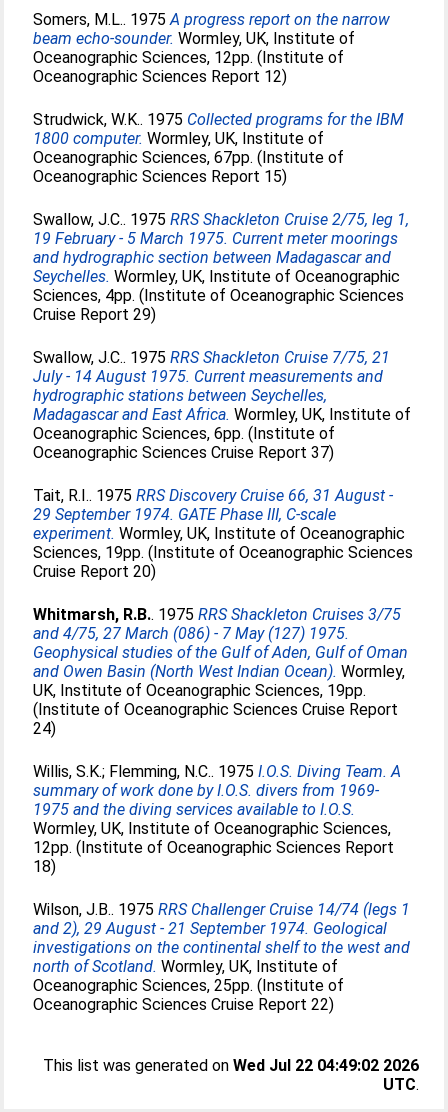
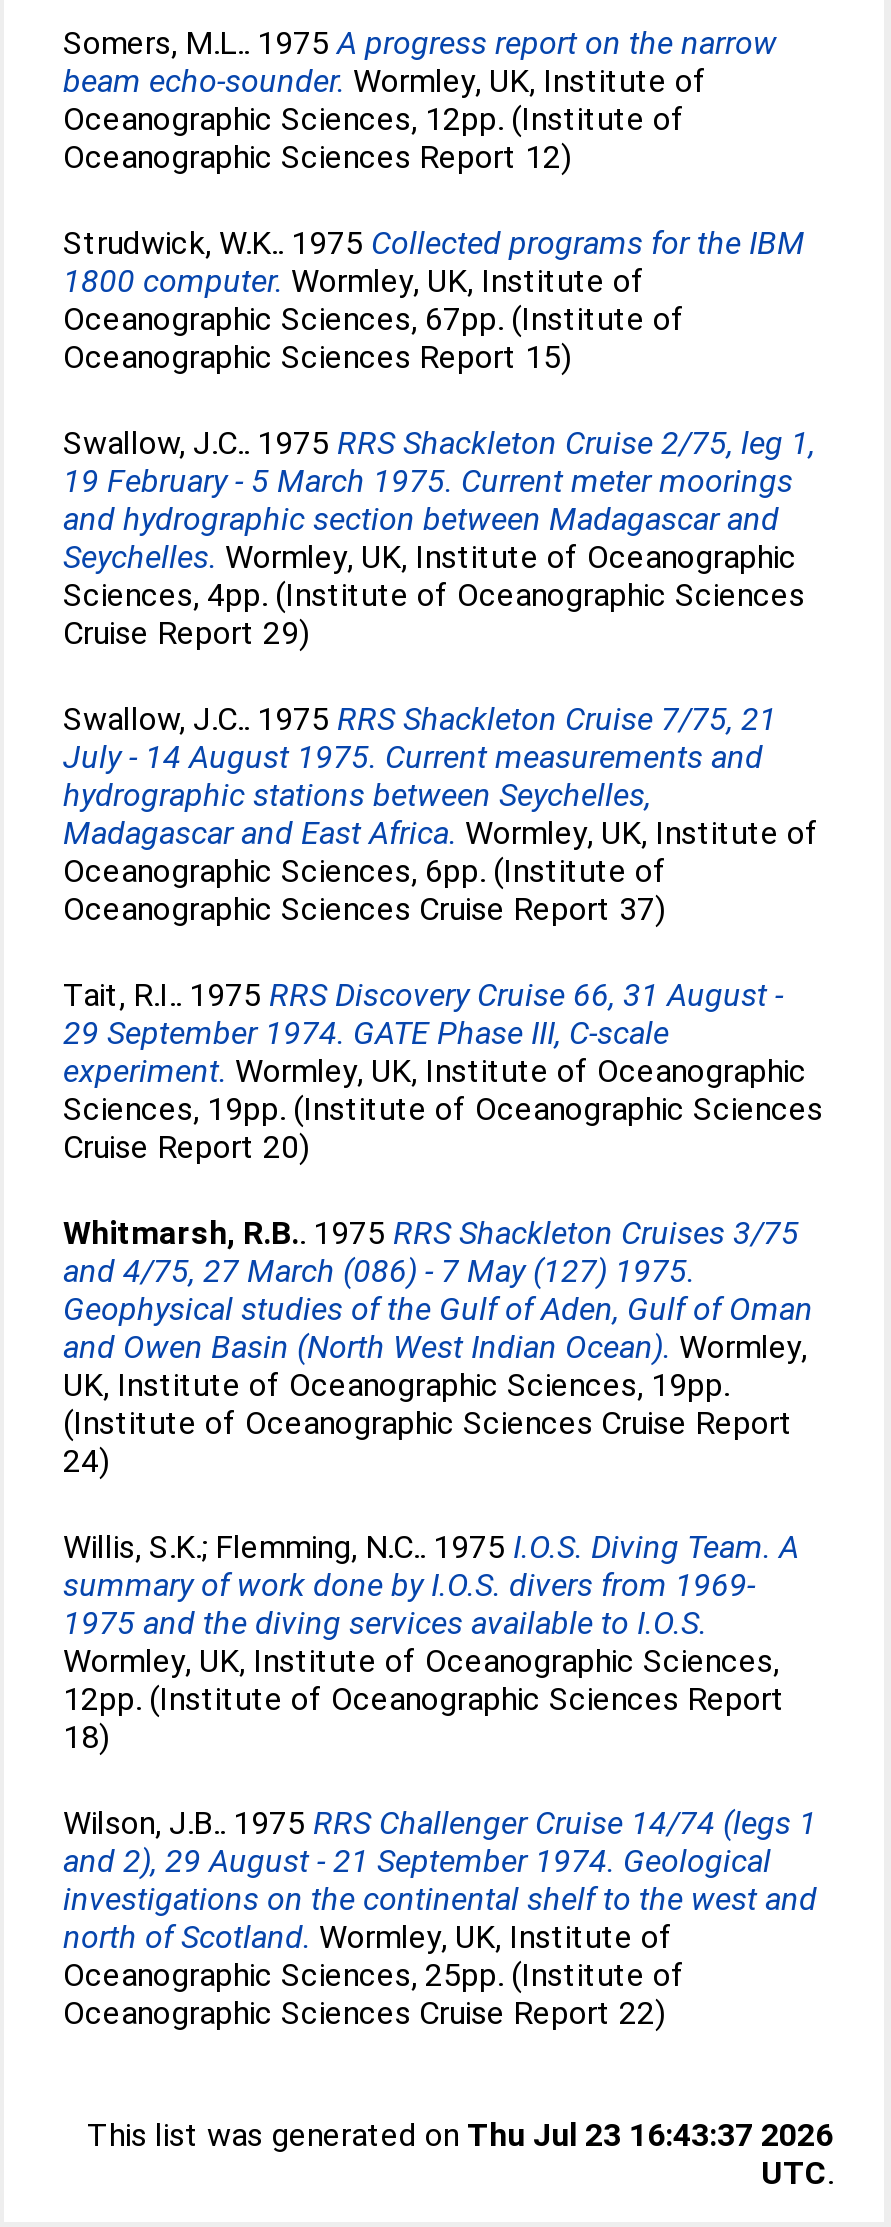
[42,1056,418,1075] This list was generated on Wed Jul 22 04:49:02 2026 -> [87,2116,833,2154] This list was generated on Thu Jul 23 16:43:37 2026

